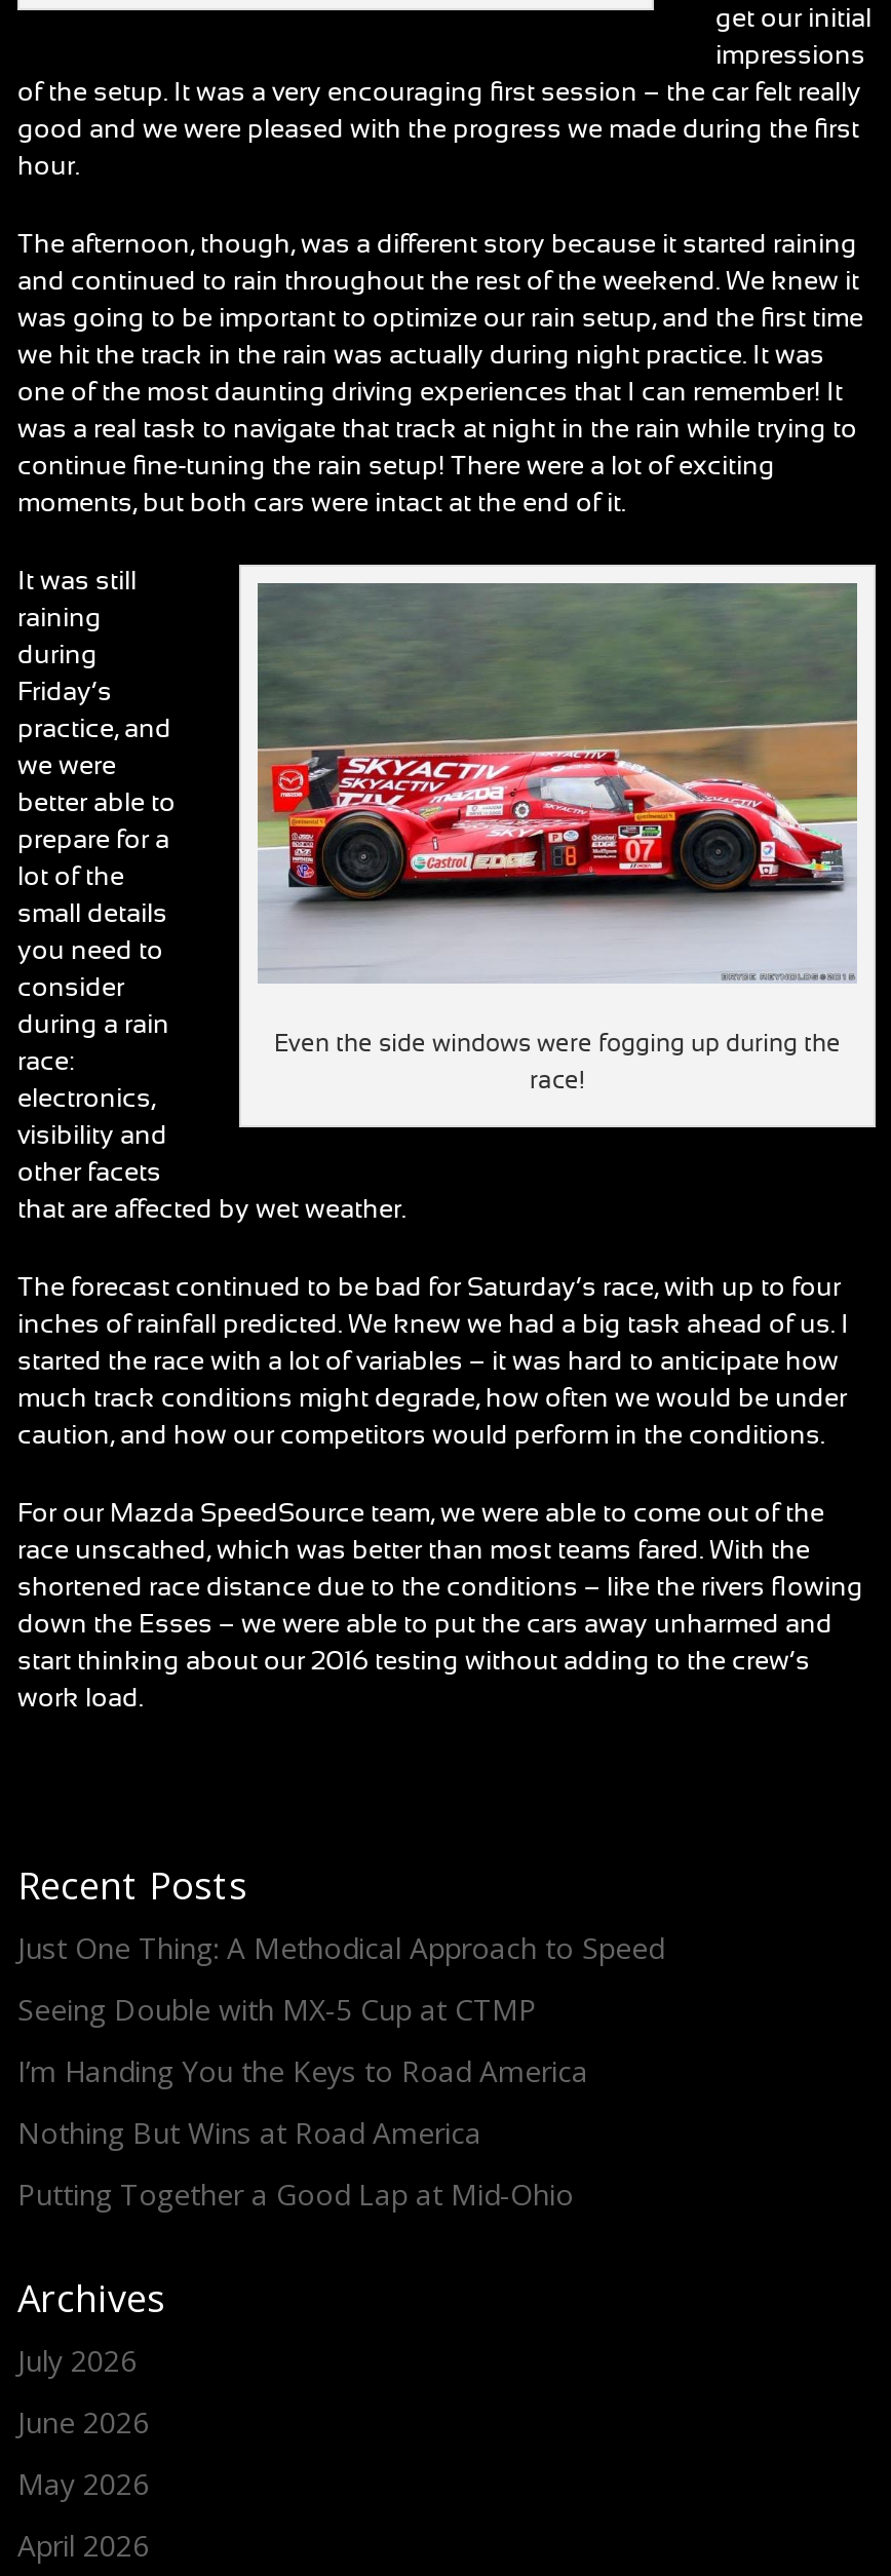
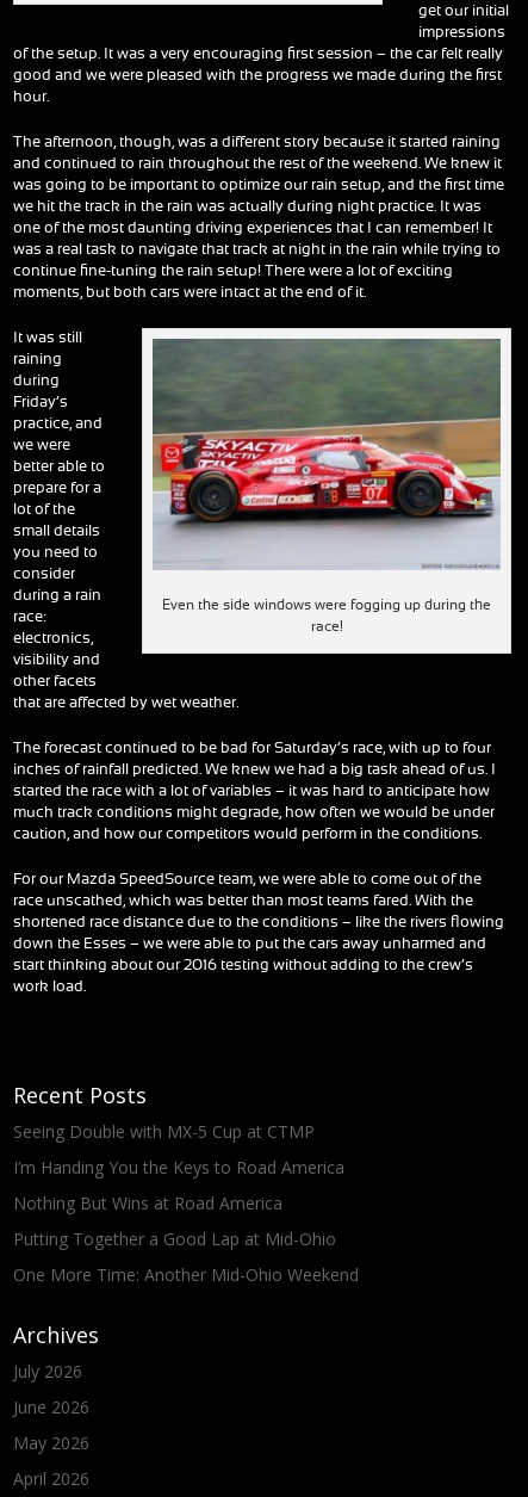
[17,1928,664,1967] Just One Thing: A Methodical Approach to Speed -> none
moved [17,1990,588,2214] -> [13,1120,344,1250]: Seeing Double with MX-5 Cup at CTMP | I’m Handing You the Keys to Road America | Nothing But Wins at Road America | Putting Together a Good Lap at Mid-Ohio
none -> [13,1263,359,1286] One More Time: Another Mid-Ohio Weekend

